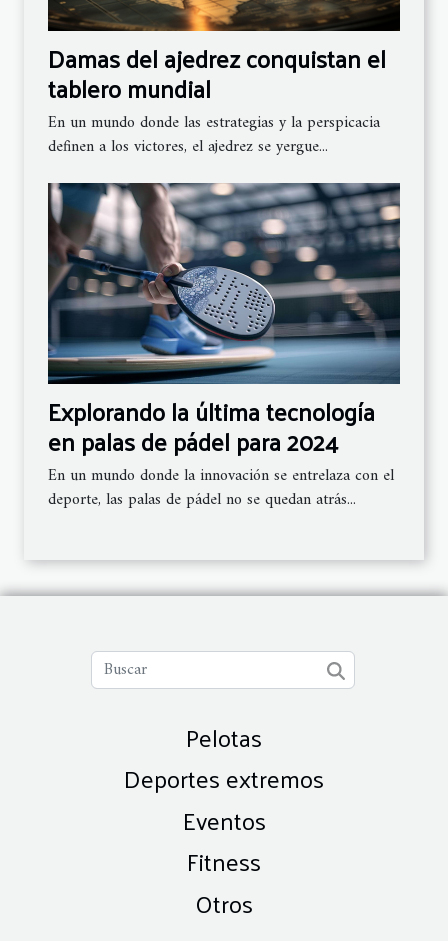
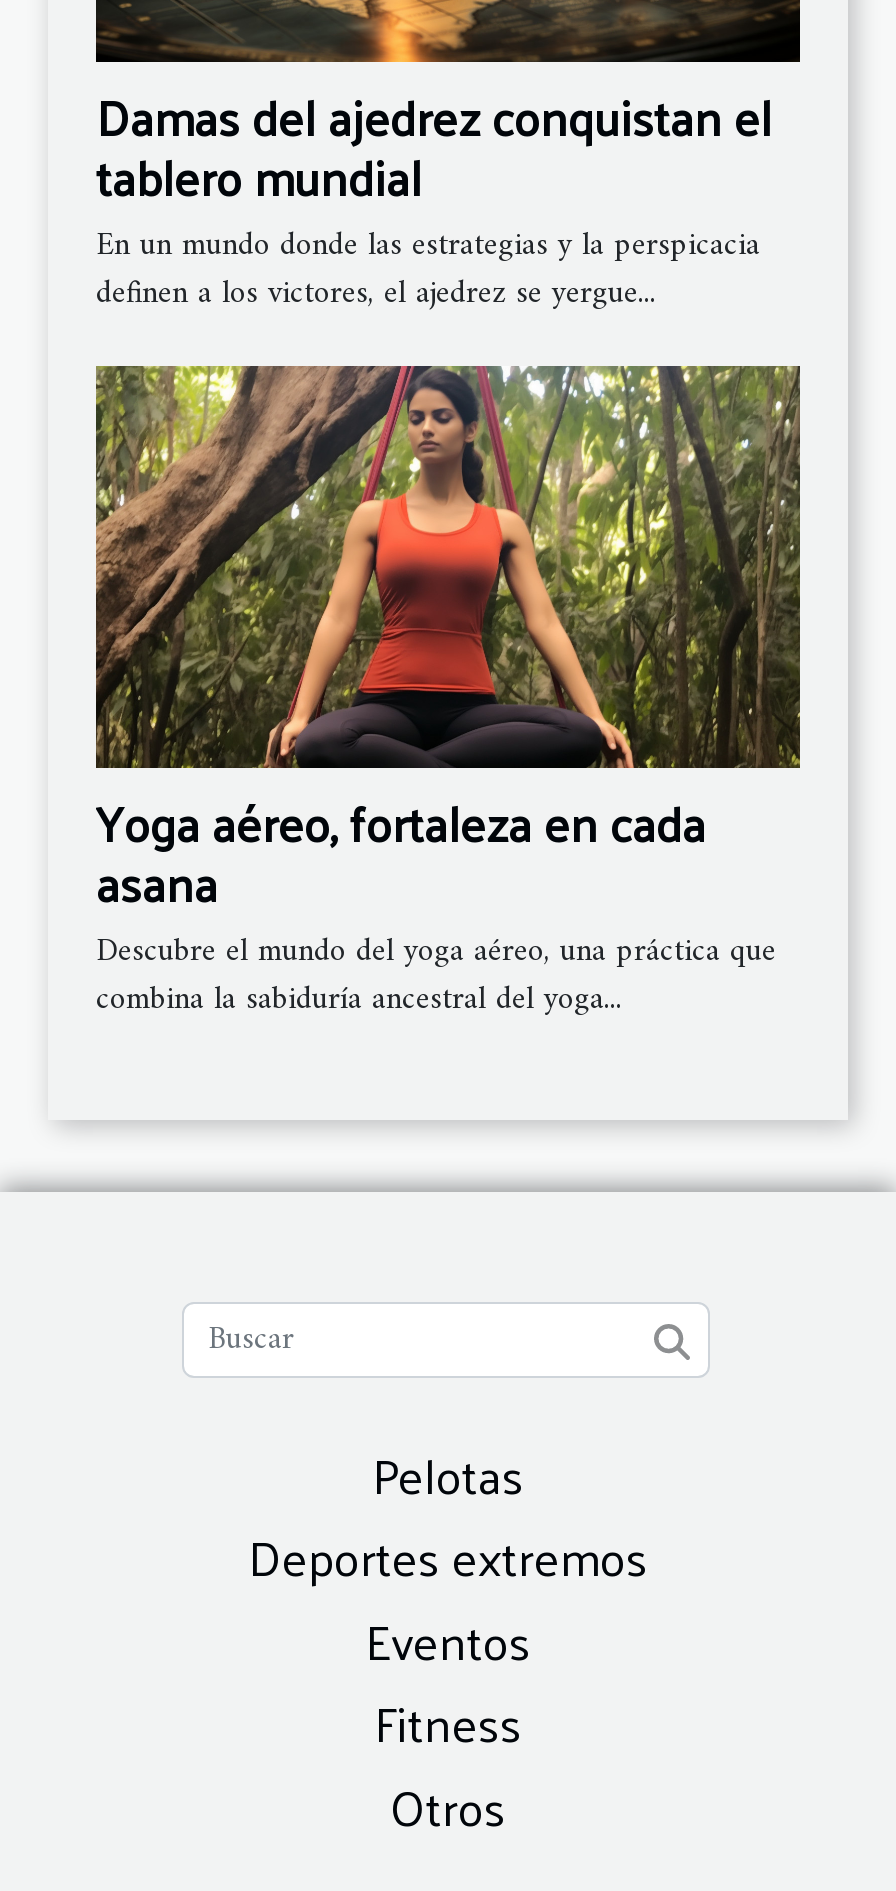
[47,182,401,514] [image] | Explorando la última tecnología | en palas de pádel para 2024 | En un mundo donde la innovación se entrelaza con el | deporte, las palas de pádel no se quedan atrás... -> [94,364,802,1028] [image] | Yoga aéreo, fortaleza en cada | asana | Descubre el mundo del yoga aéreo, una práctica que | combina la sabiduría ancestral del yoga...

